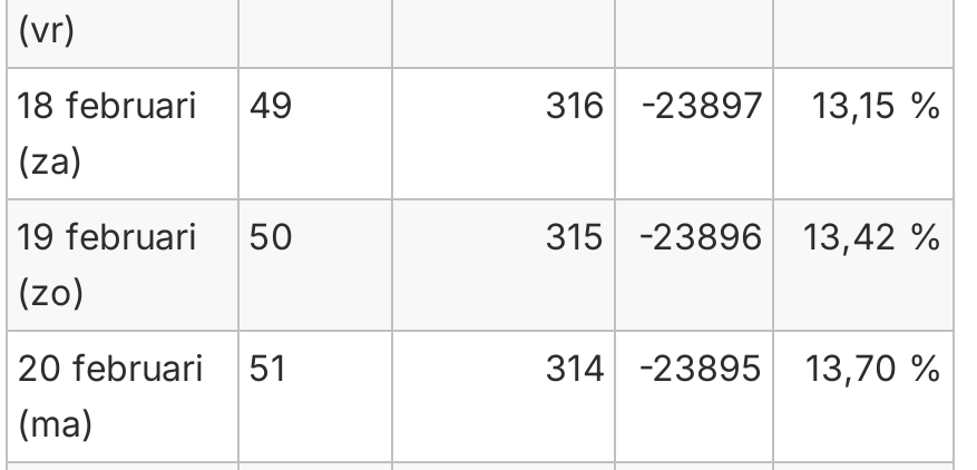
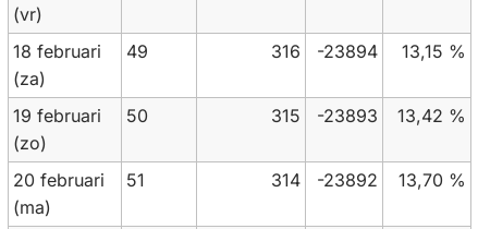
[545,82,944,127] 316 -23897 13,15 % -> [271,40,466,62] 316 -23894 13,15 %
[545,214,944,258] 315 -23896 13,42 % -> [271,105,466,126] 315 -23893 13,42 %
[545,345,944,390] 314 -23895 13,70 % -> [271,169,466,191] 314 -23892 13,70 %

